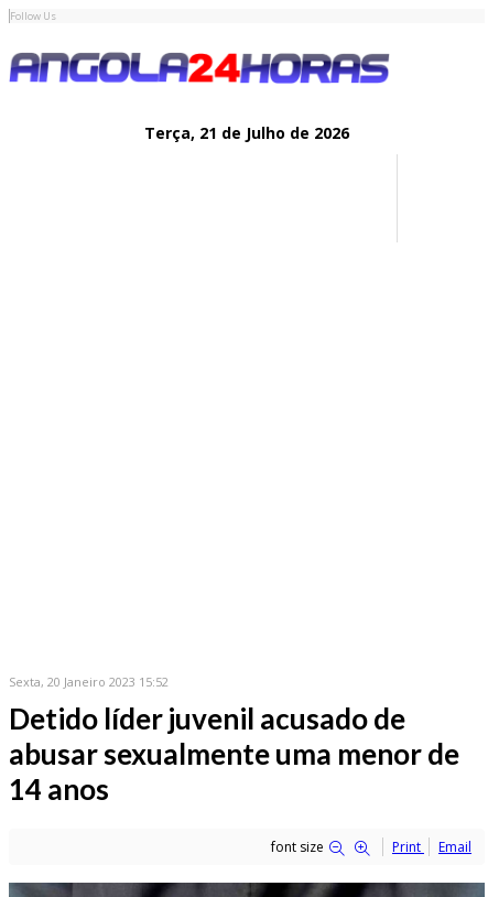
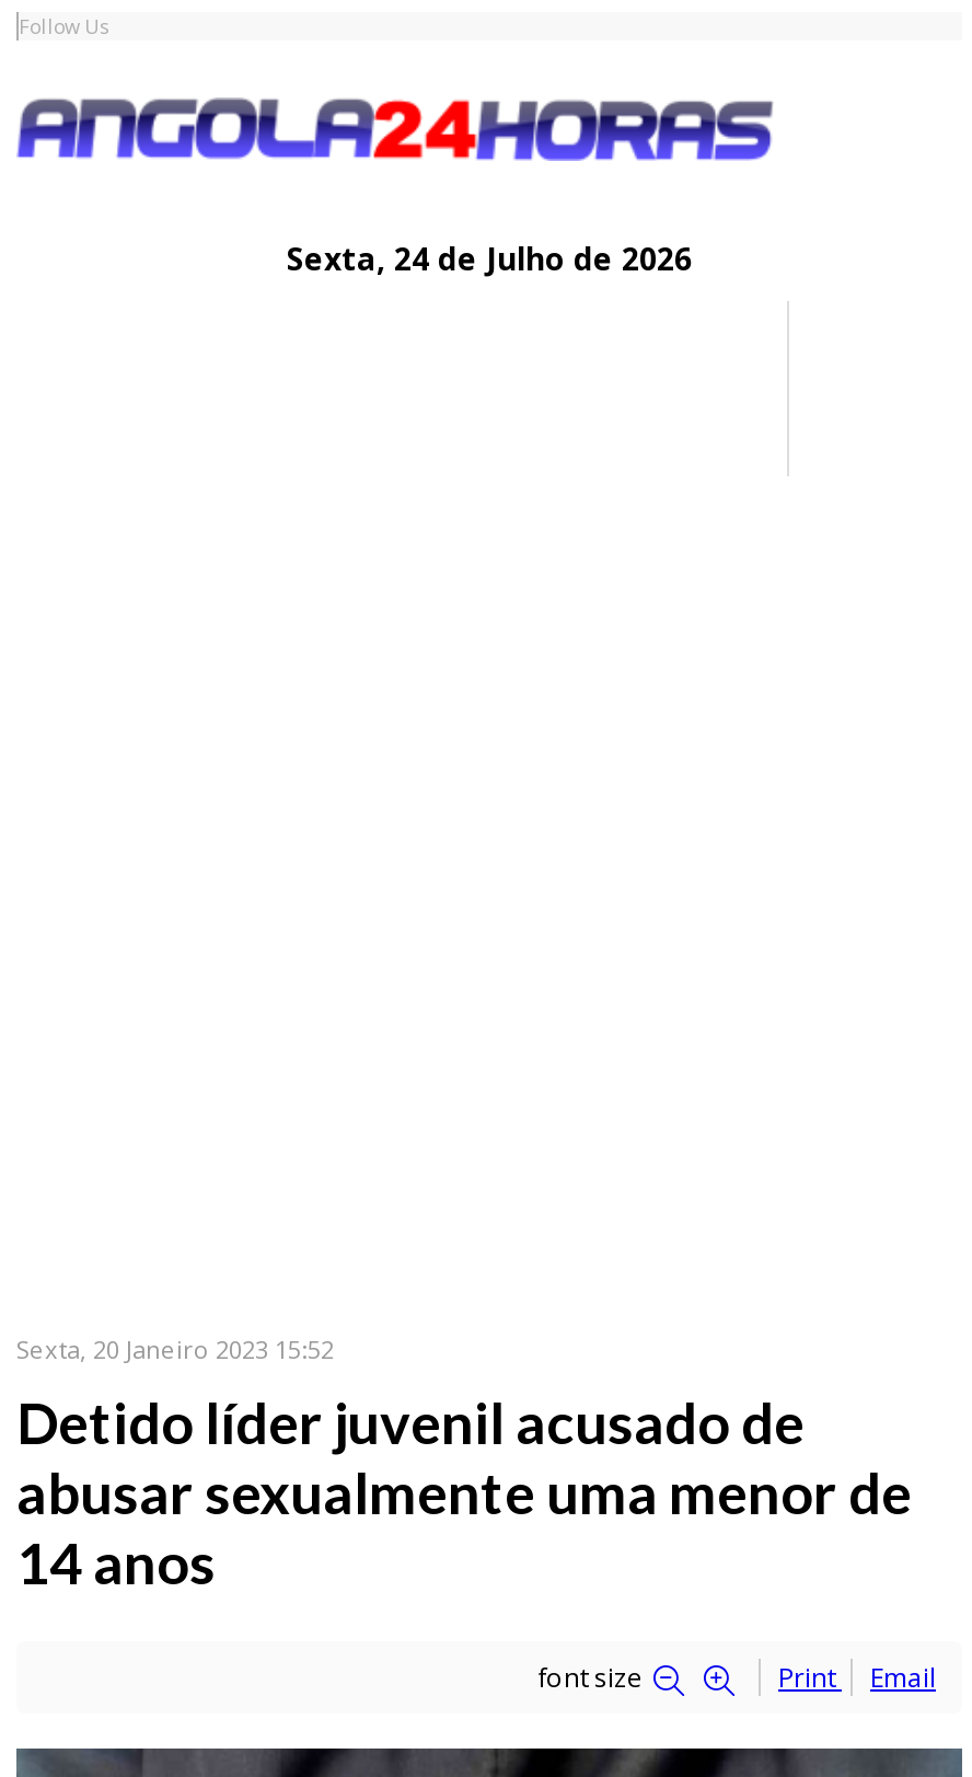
[144,122,349,143] Terça, 21 de Julho de 2026 -> [287,238,692,279] Sexta, 24 de Julho de 2026

